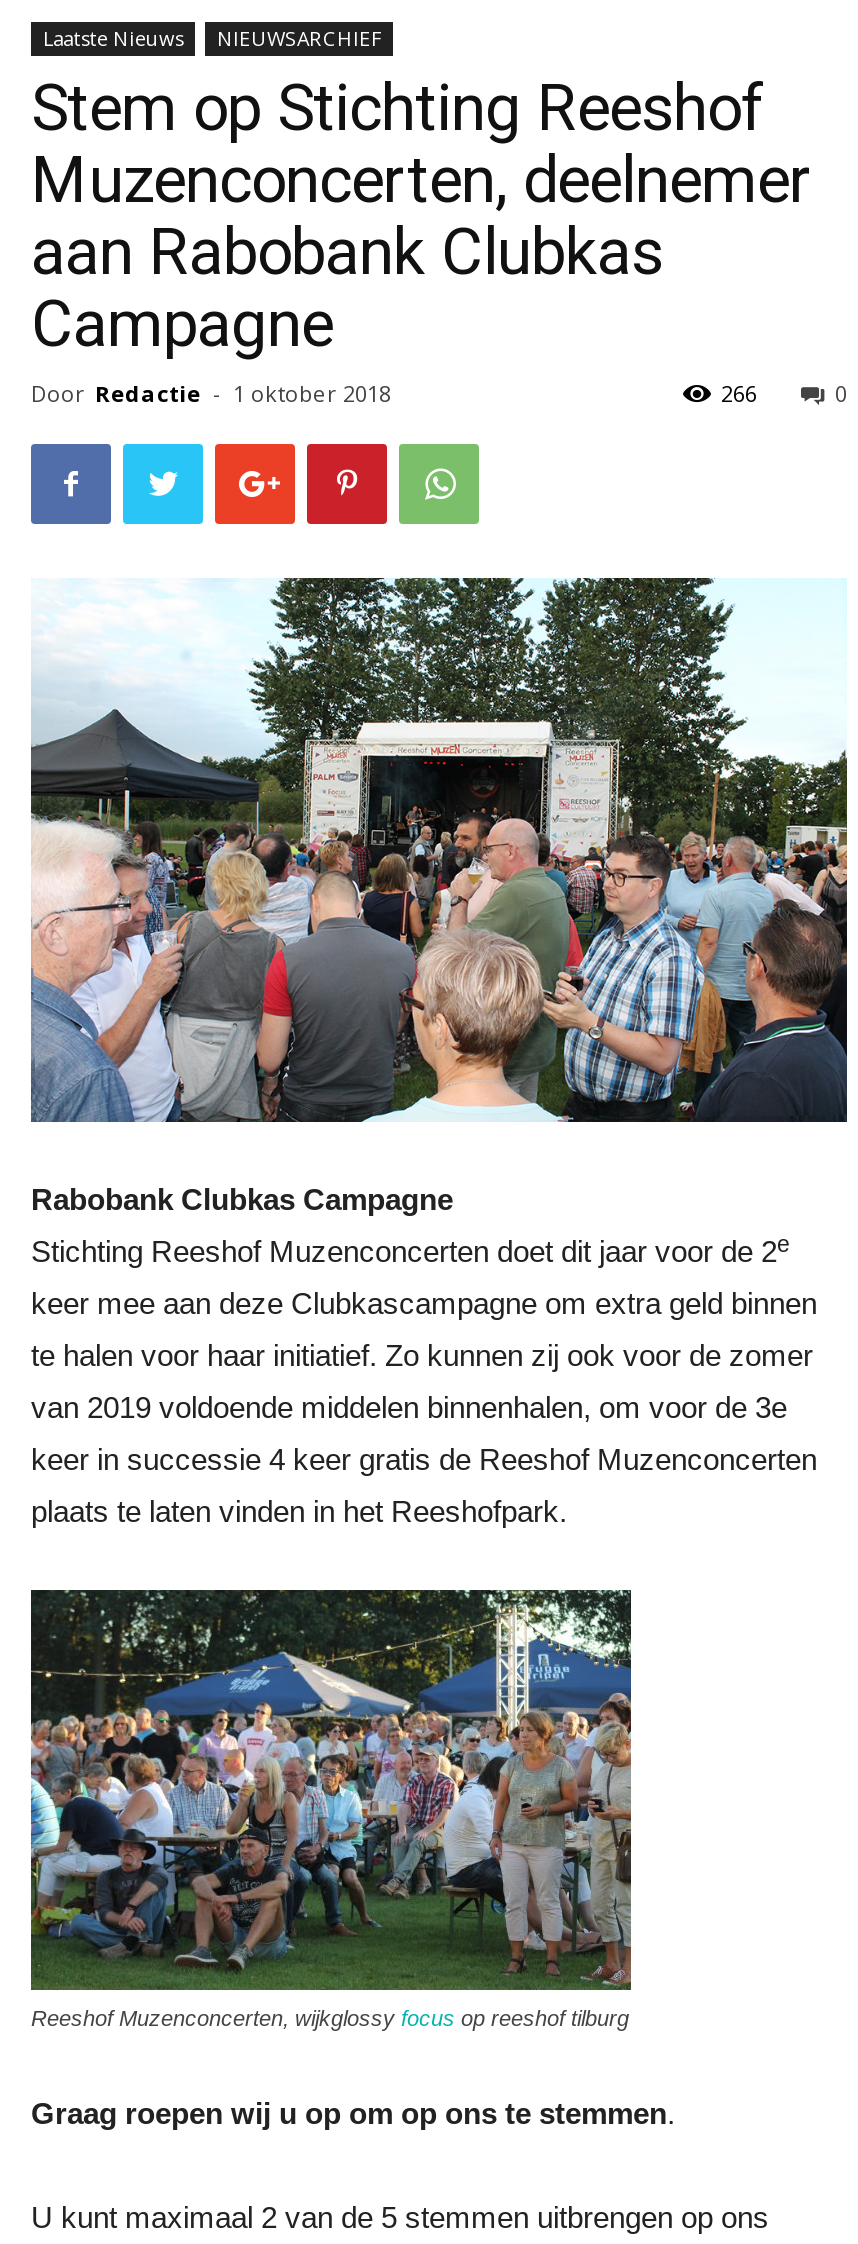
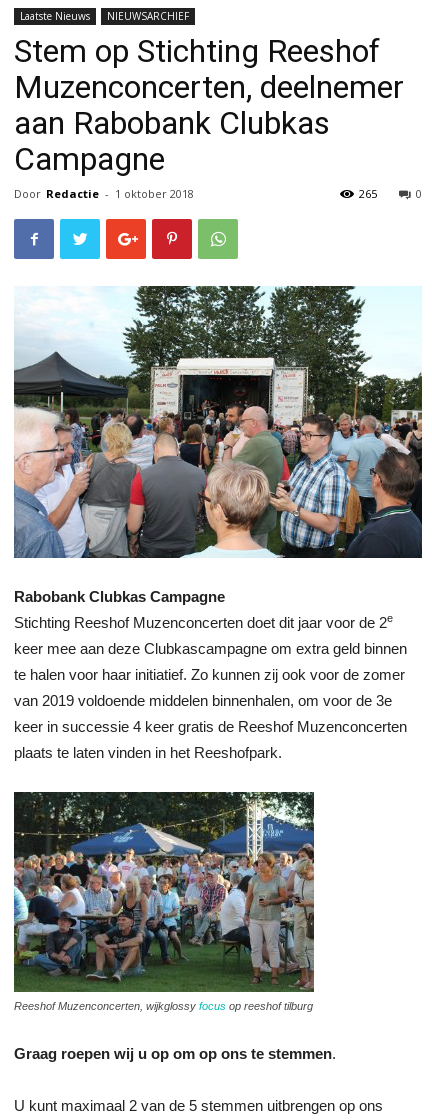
[721,378,757,408] 266 -> [359,186,377,201] 265

